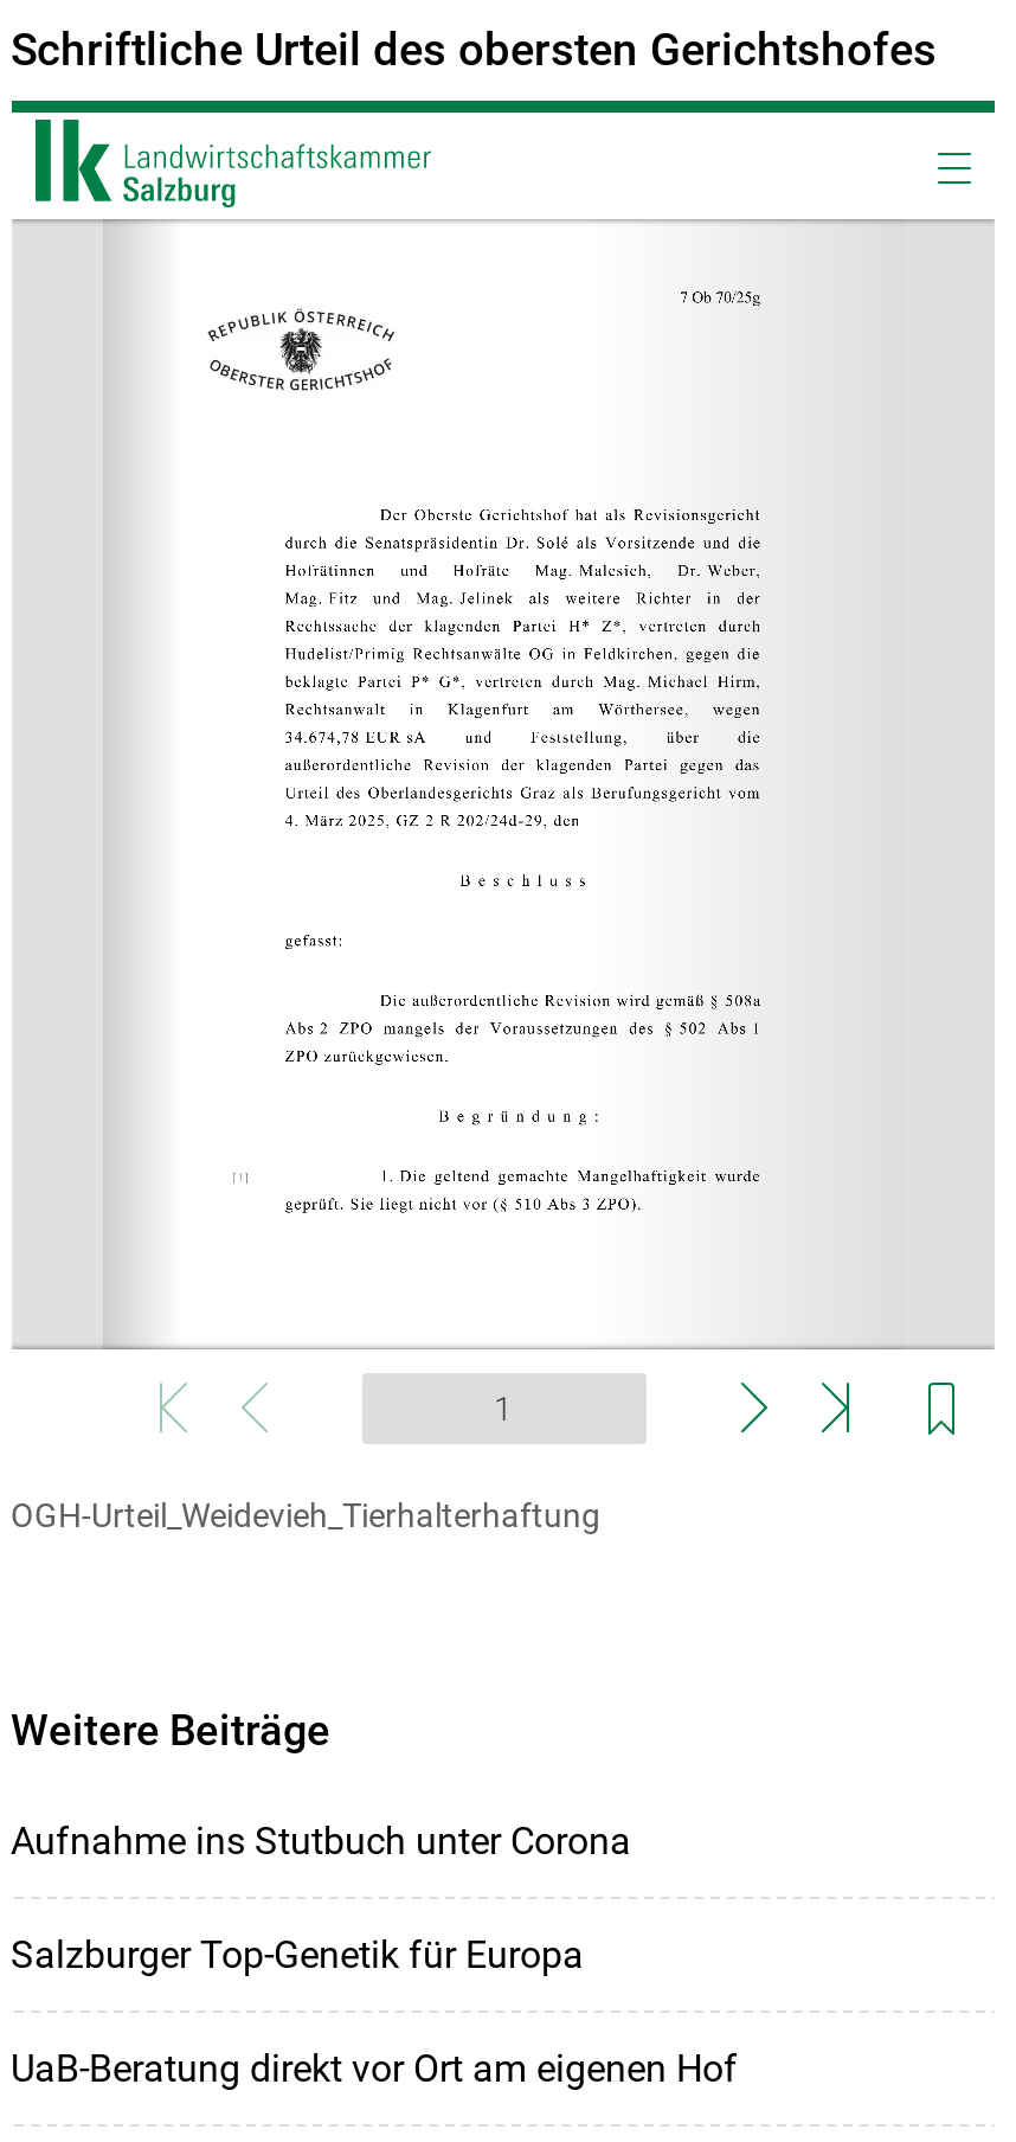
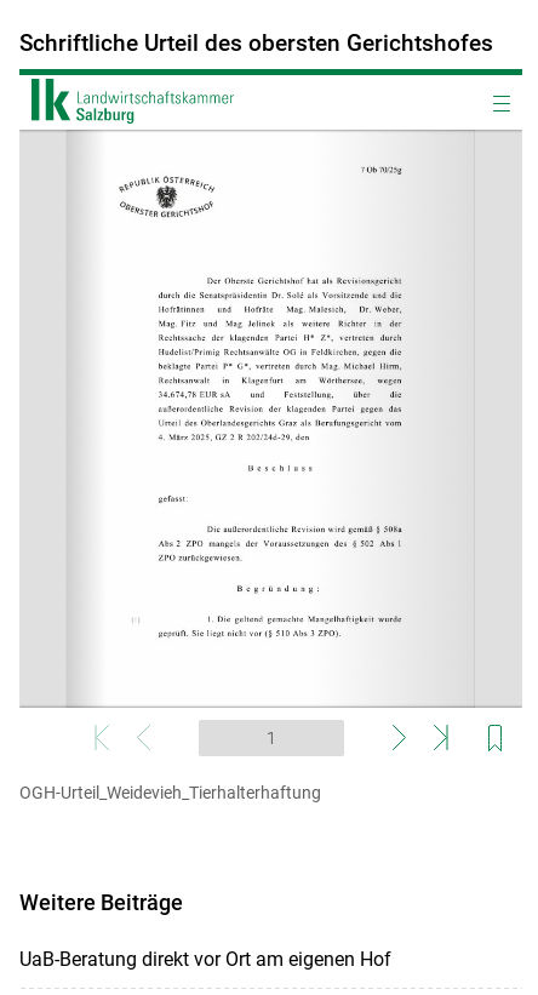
[11,1819,631,1977] Aufnahme ins Stutbuch unter Corona | Salzburger Top-Genetik für Europa -> none

